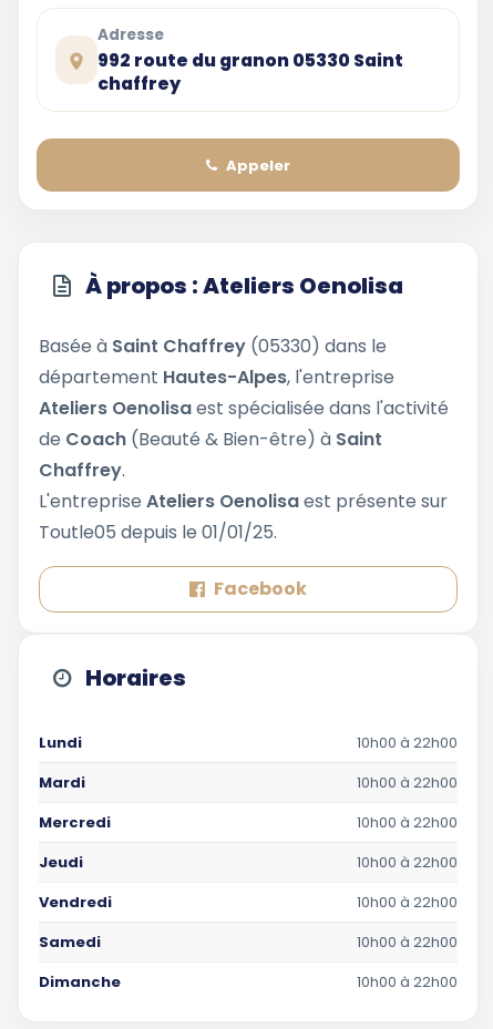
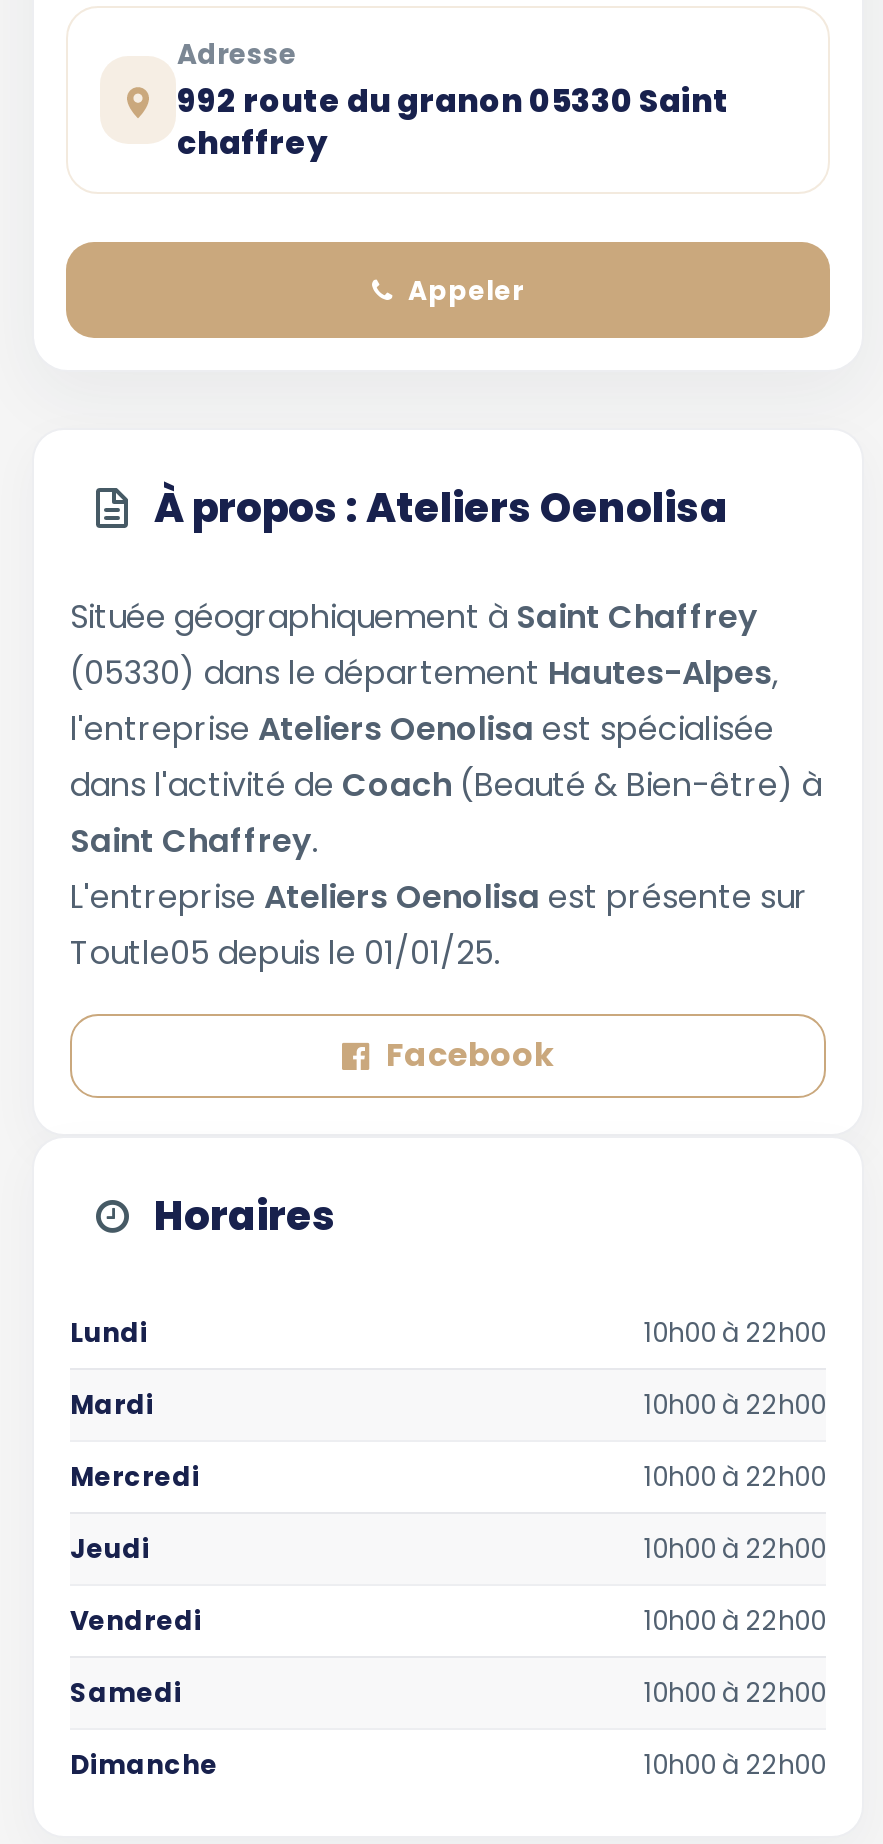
[39,333,449,483] Basée à Saint Chaffrey (05330) dans le | département Hautes-Alpes, l'entreprise | Ateliers Oenolisa est spécialisée dans l'activité | de Coach (Beauté & Bien-être) à Saint | Chaffrey. -> [70,594,822,864] Située géographiquement à Saint Chaffrey | (05330) dans le département Hautes-Alpes, | l'entreprise Ateliers Oenolisa est spécialisée | dans l'activité de Coach (Beauté & Bien-être) à | Saint Chaffrey.

